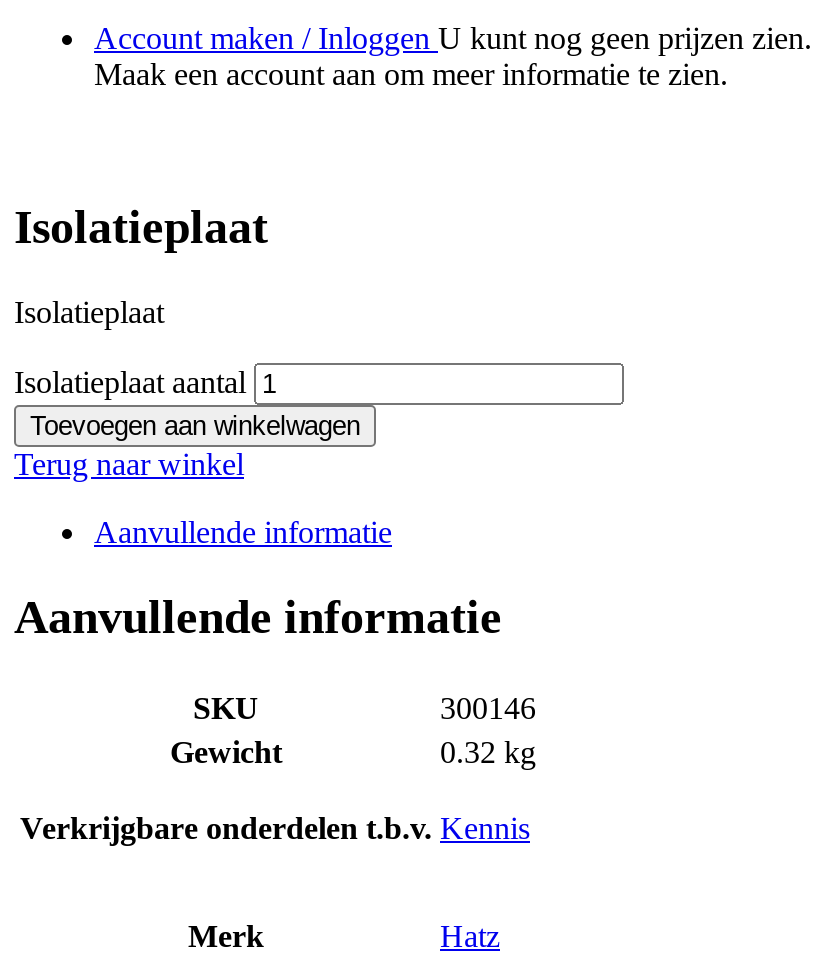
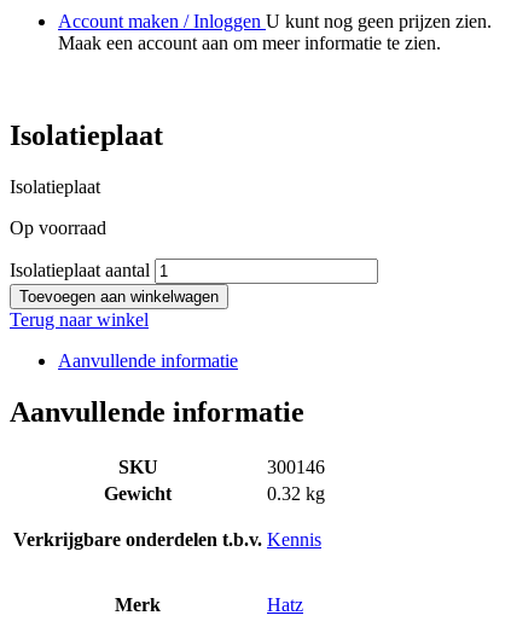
none -> [10,218,106,238] Op voorraad

